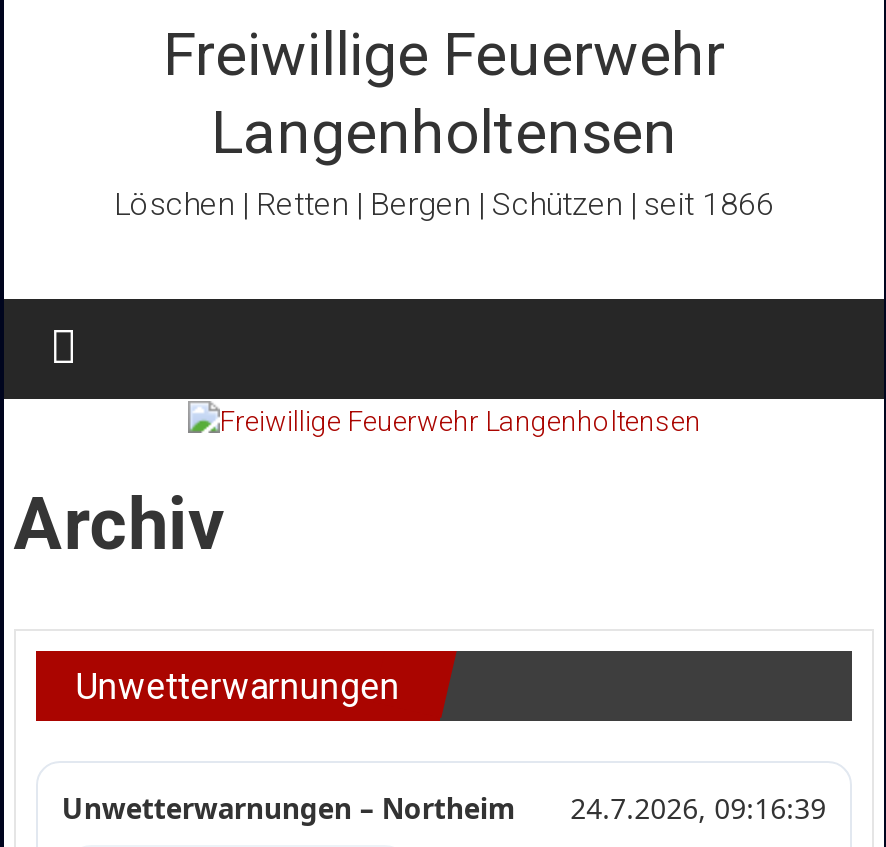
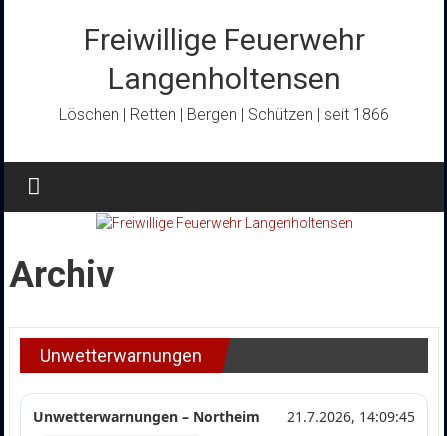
[62,789,826,827] Unwetterwarnungen – Northeim 24.7.2026, 09:16:39 -> [33,407,415,426] Unwetterwarnungen – Northeim 21.7.2026, 14:09:45

